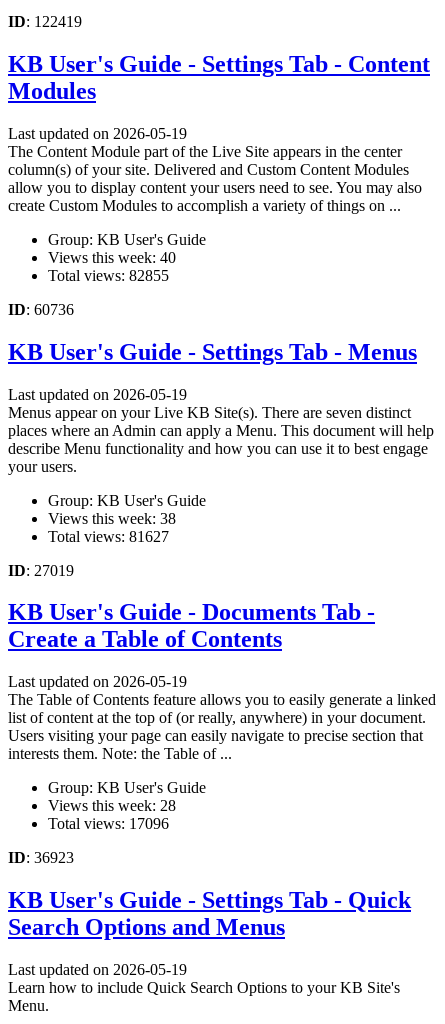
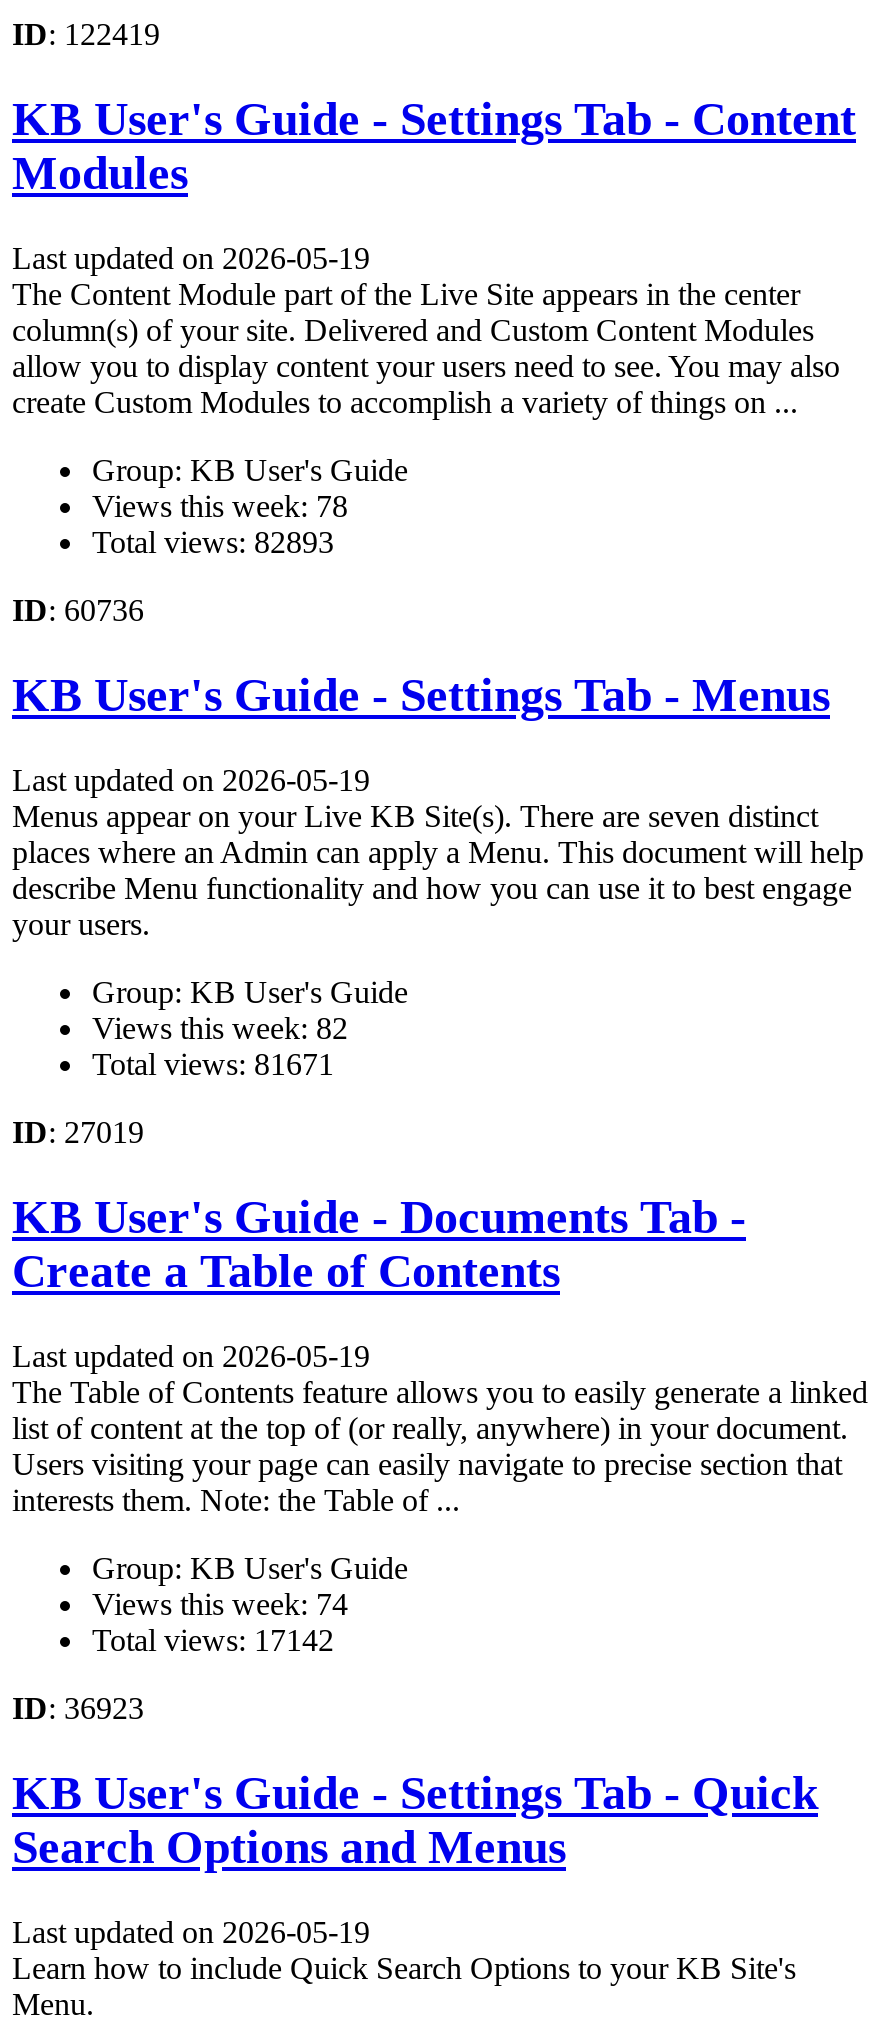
[48,249,176,266] Views this week: 40 -> [92,490,348,524] Views this week: 78
[48,267,169,284] Total views: 82855 -> [92,526,334,560] Total views: 82893
[48,510,176,527] Views this week: 38 -> [92,1011,348,1045] Views this week: 82
[48,528,169,545] Total views: 81627 -> [92,1047,334,1081] Total views: 81671
[48,797,176,814] Views this week: 28 -> [92,1587,348,1621] Views this week: 74
[48,815,169,832] Total views: 17096 -> [92,1623,334,1657] Total views: 17142

